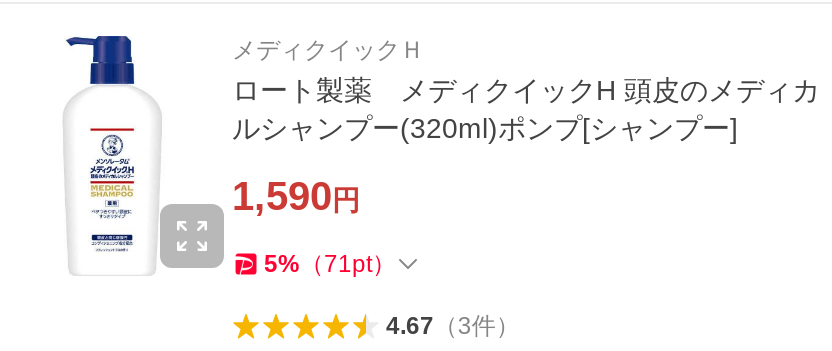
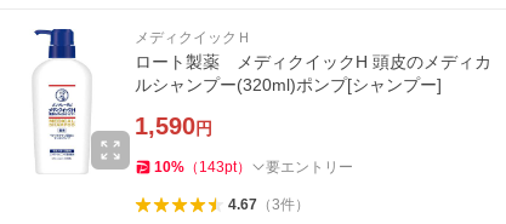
[264,250,396,278] 5%（71pt） -> [154,159,353,176] 10%（143pt） | 要エントリー

